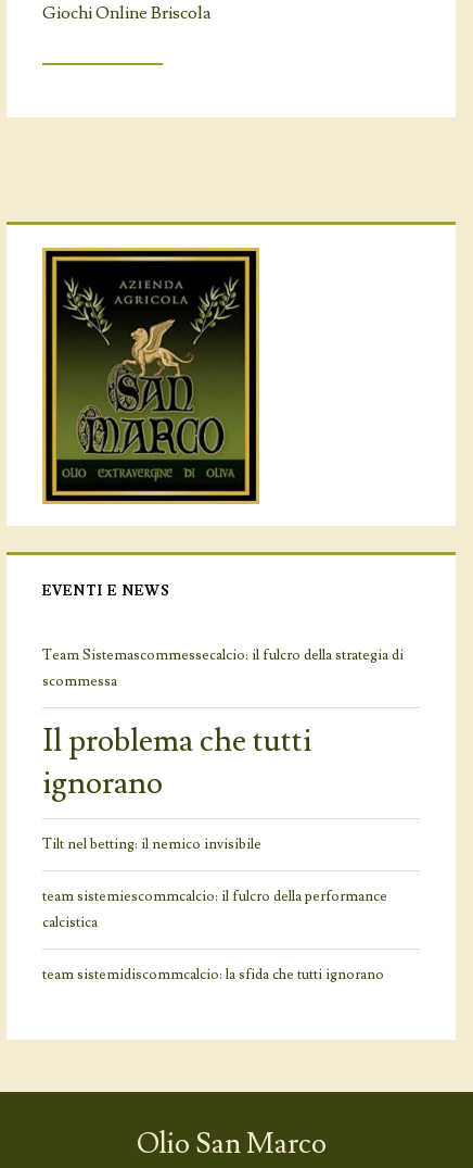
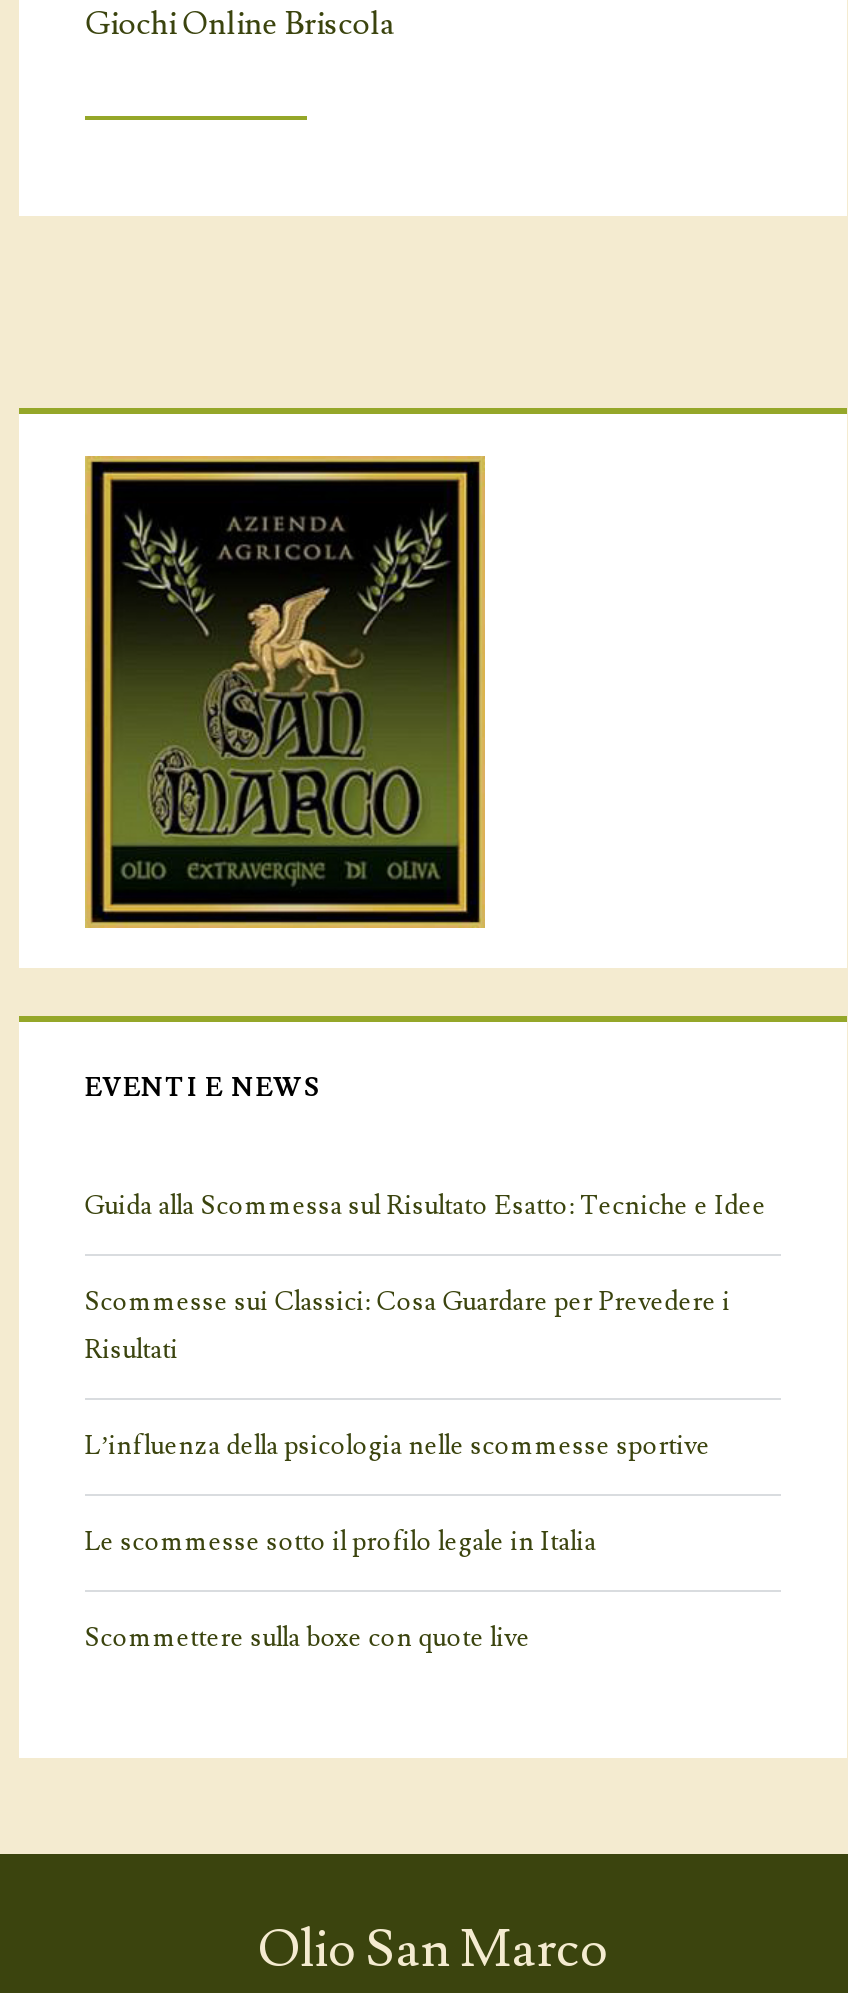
[42,647,403,984] Team Sistemascommessecalcio: il fulcro della strategia di | scommessa | Il problema che tutti | ignorano | Tilt nel betting: il nemico invisibile | team sistemiescommcalcio: il fulcro della performance | calcistica | team sistemidiscommcalcio: la sfida che tutti ignorano -> [85,1190,767,1654] Guida alla Scommessa sul Risultato Esatto: Tecniche e Idee | Scommesse sui Classici: Cosa Guardare per Prevedere i | Risultati | L’influenza della psicologia nelle scommesse sportive | Le scommesse sotto il profilo legale in Italia | Scommettere sulla boxe con quote live

